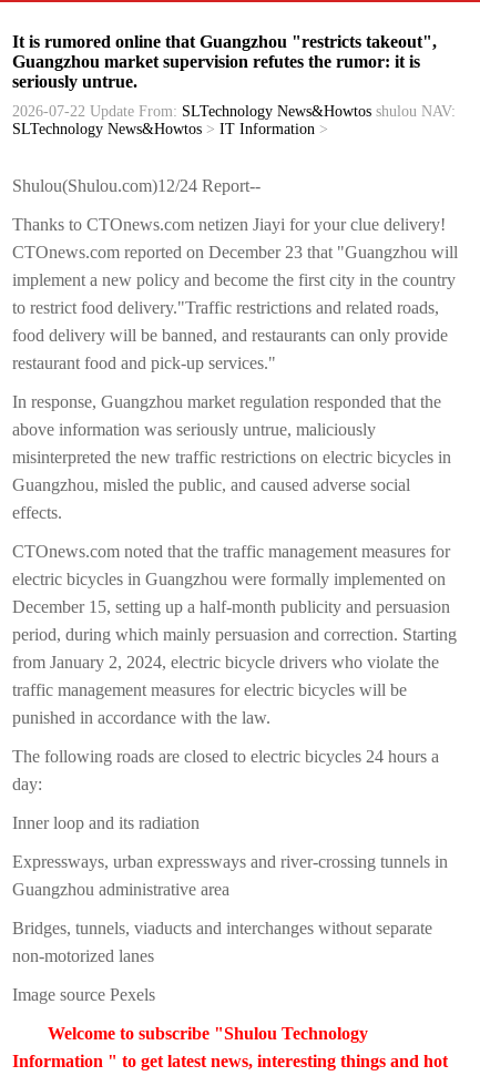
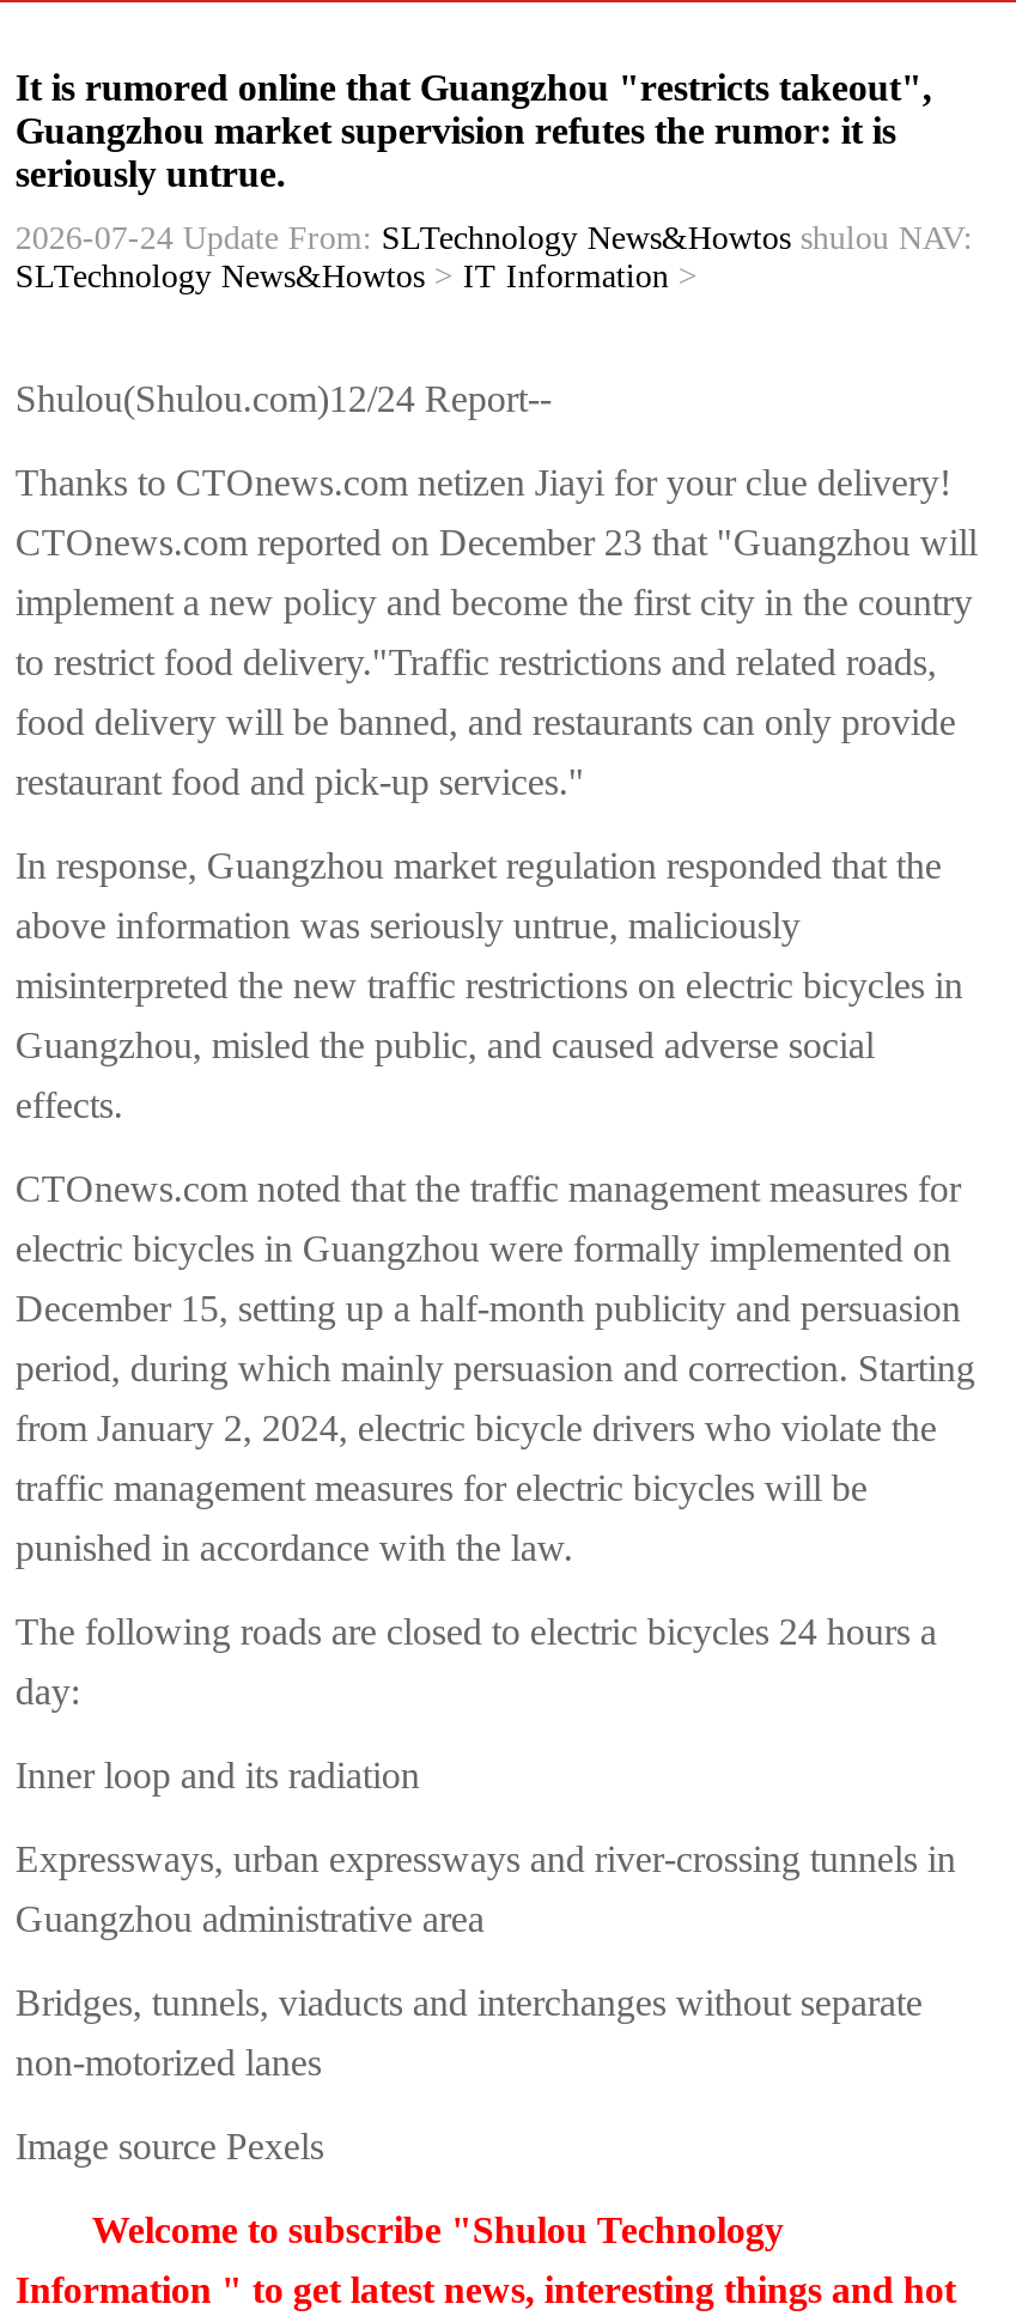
[13,103,456,120] 2026-07-22 Update From: SLTechnology News&Howtos shulou NAV: -> [15,221,973,257] 2026-07-24 Update From: SLTechnology News&Howtos shulou NAV:

